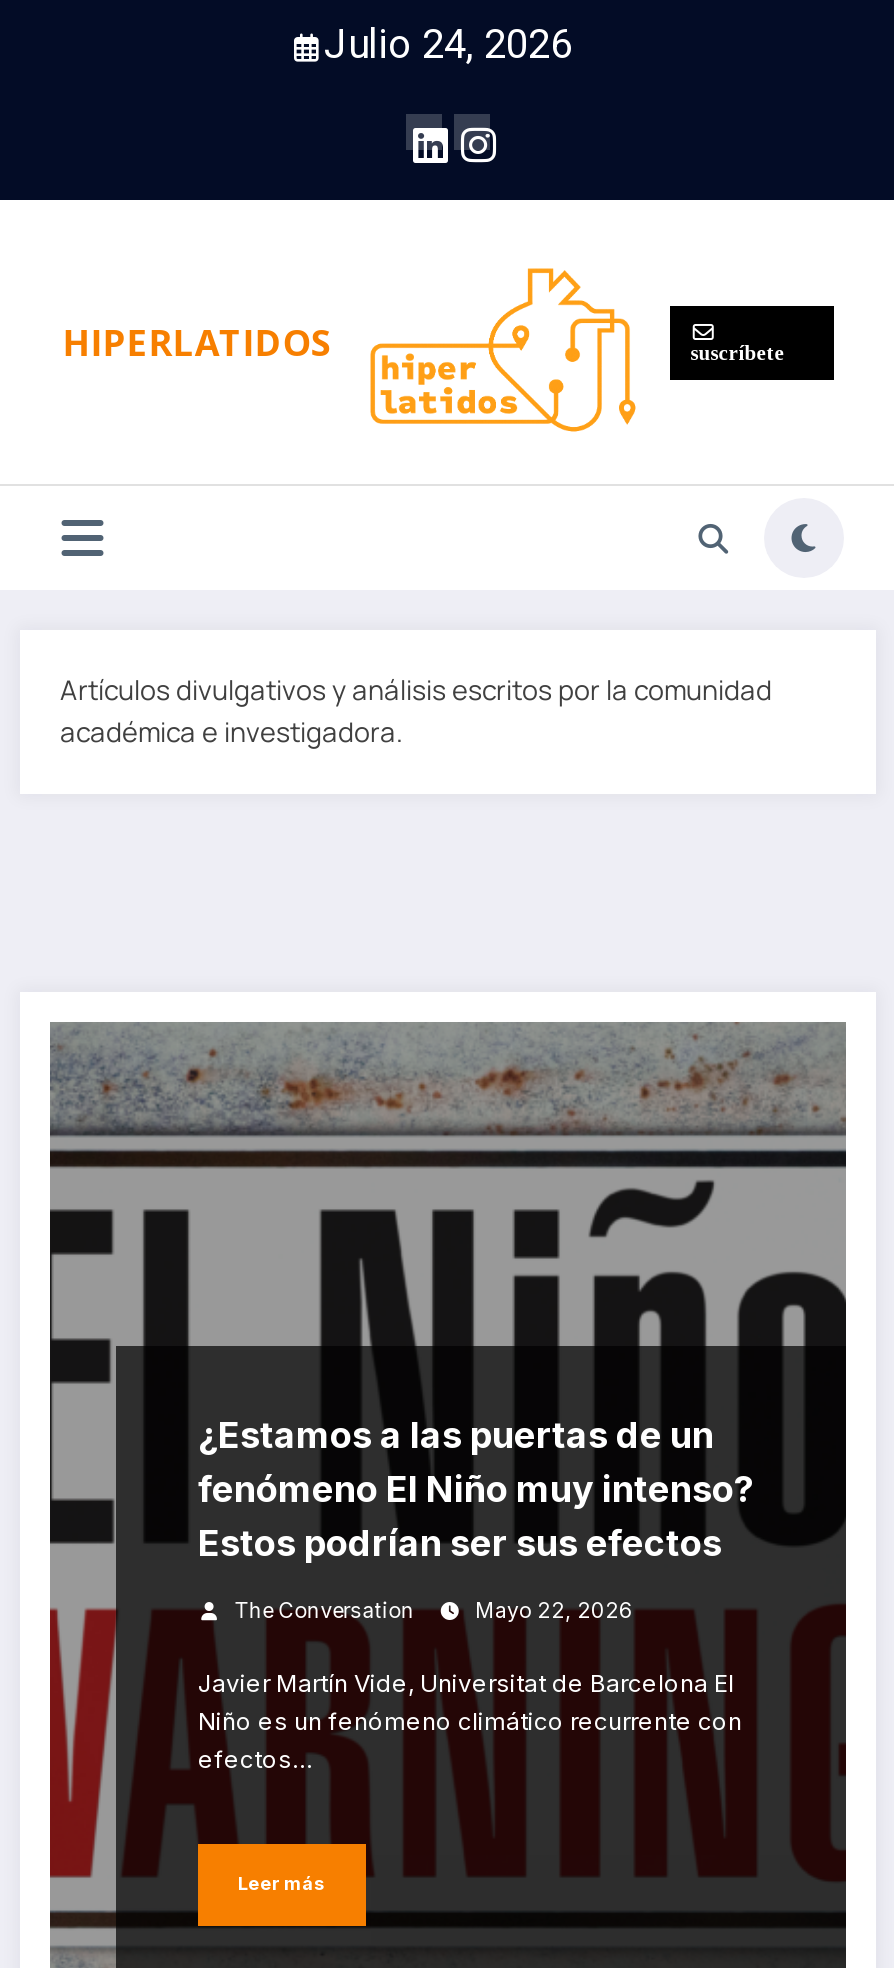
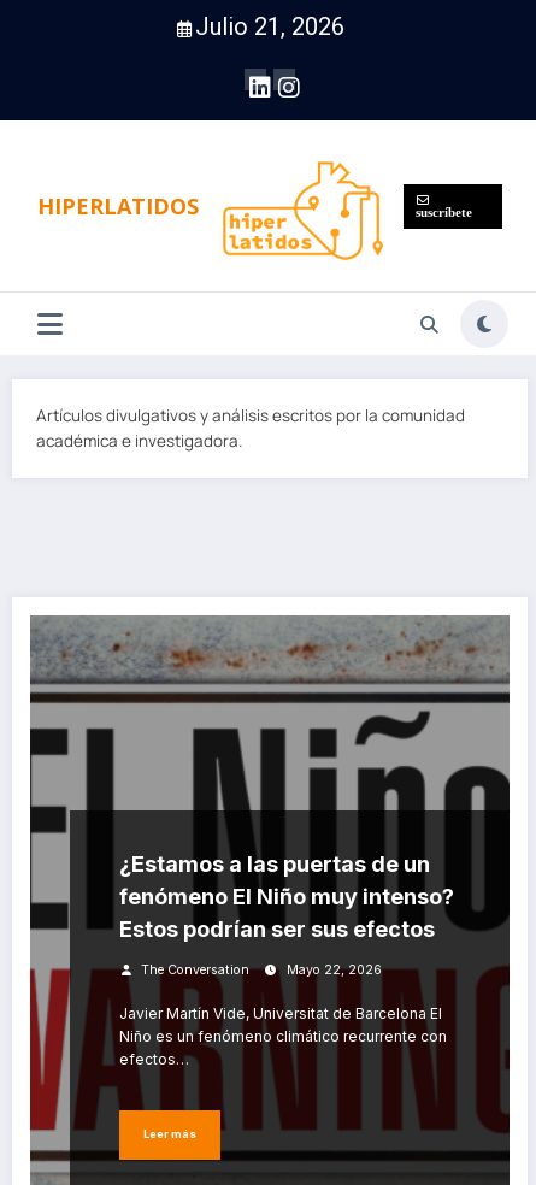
[324,20,572,68] Julio 24, 2026 -> [195,12,344,41] Julio 21, 2026

